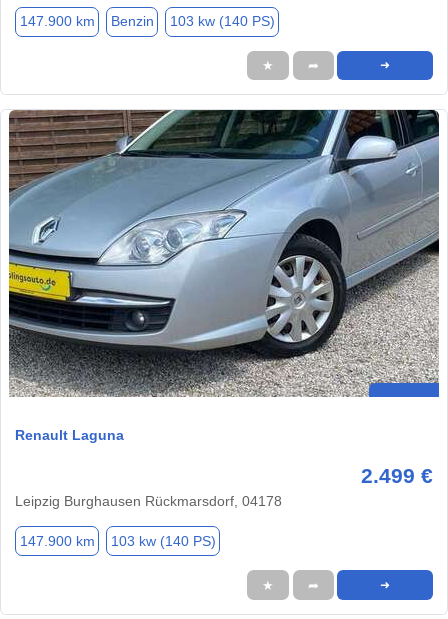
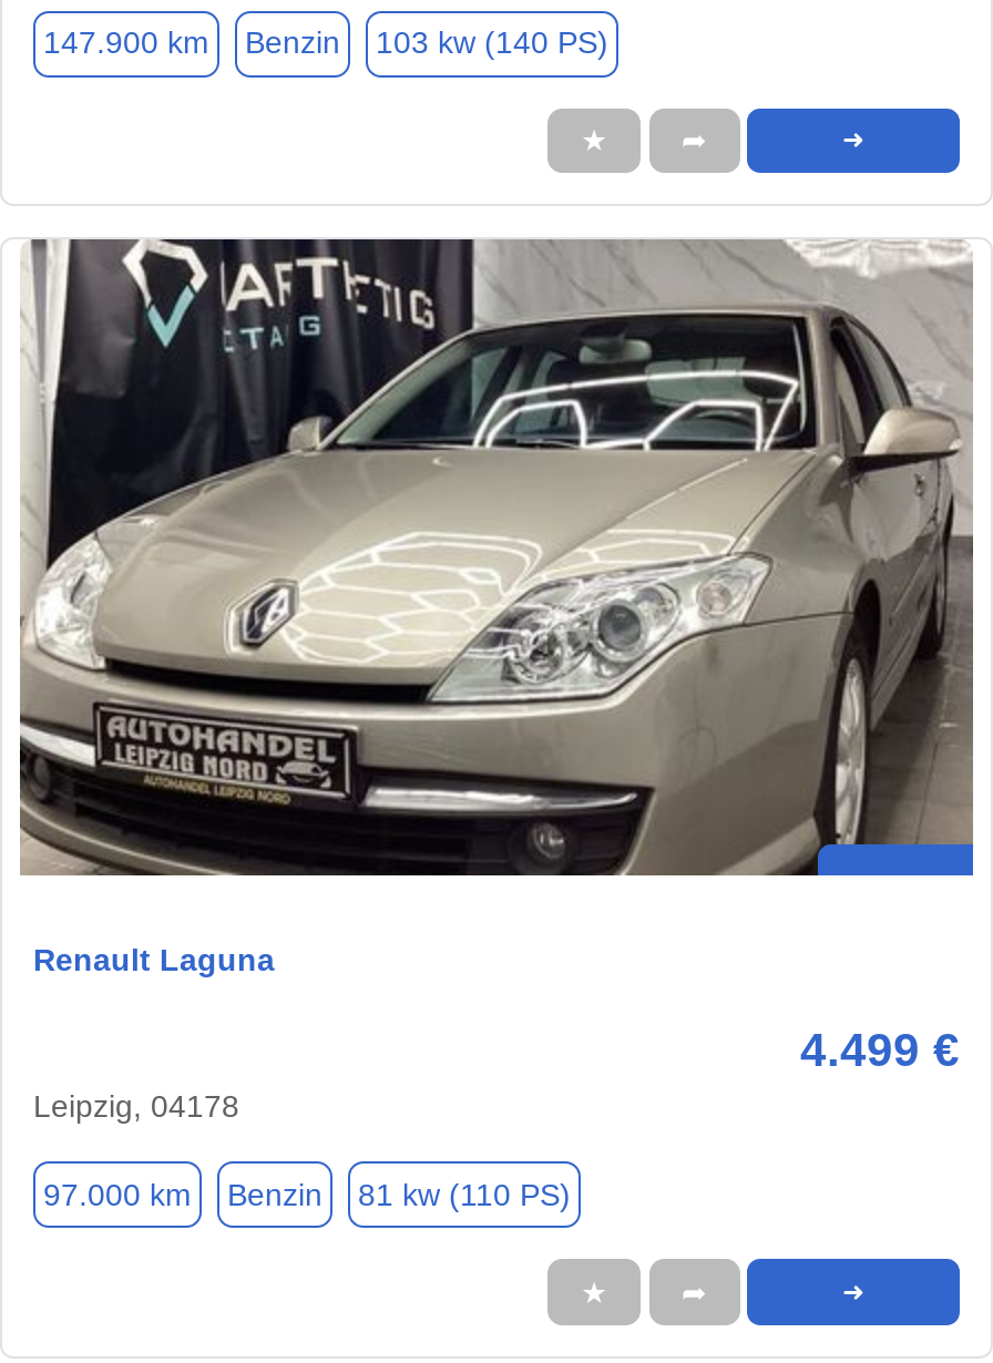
[8,109,440,397] [image] -> [18,237,975,878] [image]
[15,464,433,509] 2.499 € | Leipzig Burghausen Rückmarsdorf, 04178 -> [33,1025,960,1125] 4.499 € | Leipzig, 04178
[19,533,215,549] 147.900 km | 103 kw (140 PS) -> [43,1177,571,1212] 97.000 km | Benzin | 81 kw (110 PS)

